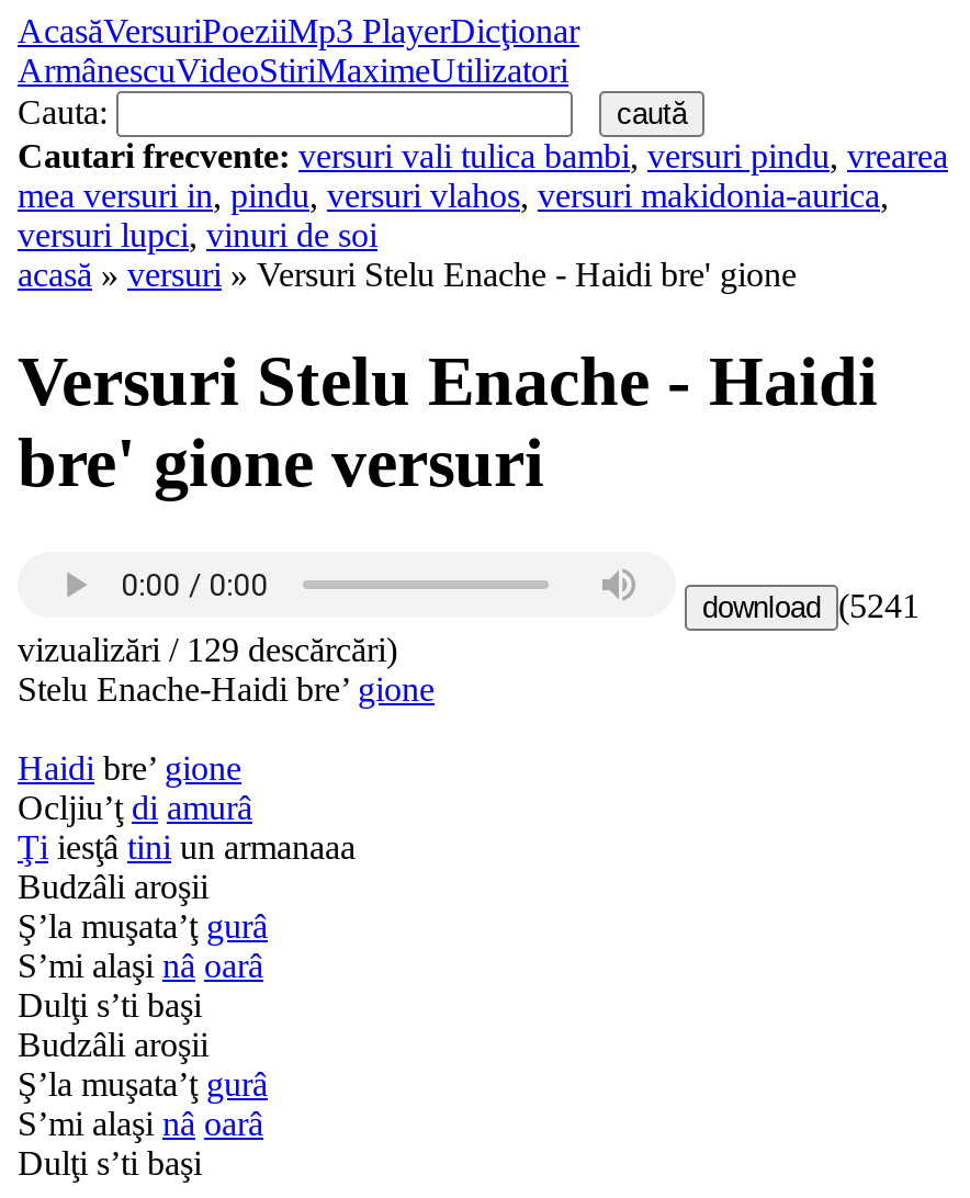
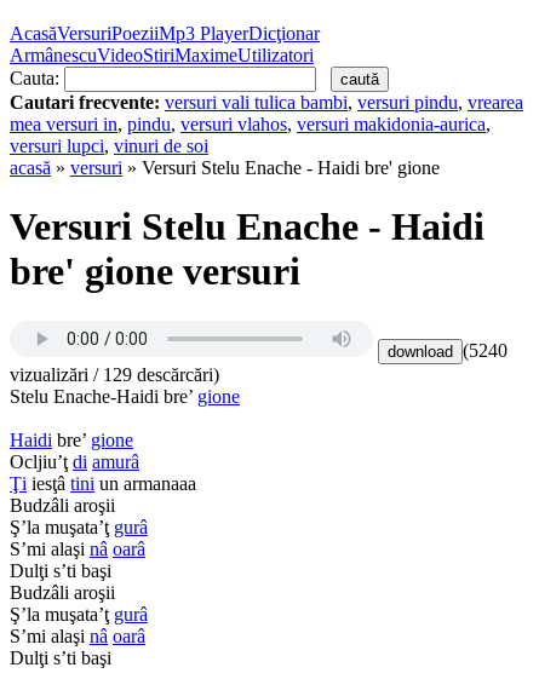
[838,587,920,624] (5241 -> [463,340,508,361] (5240

